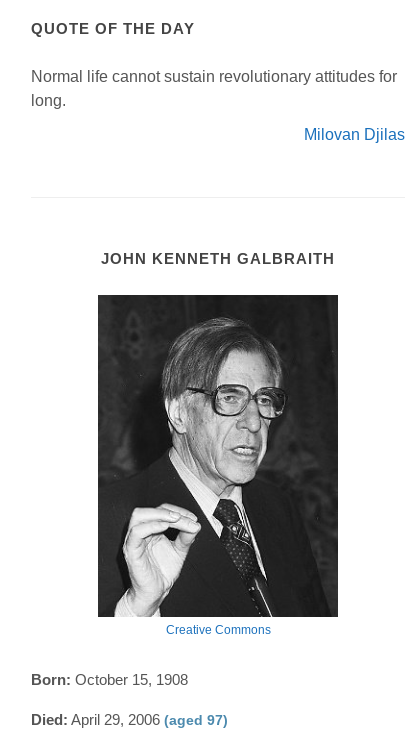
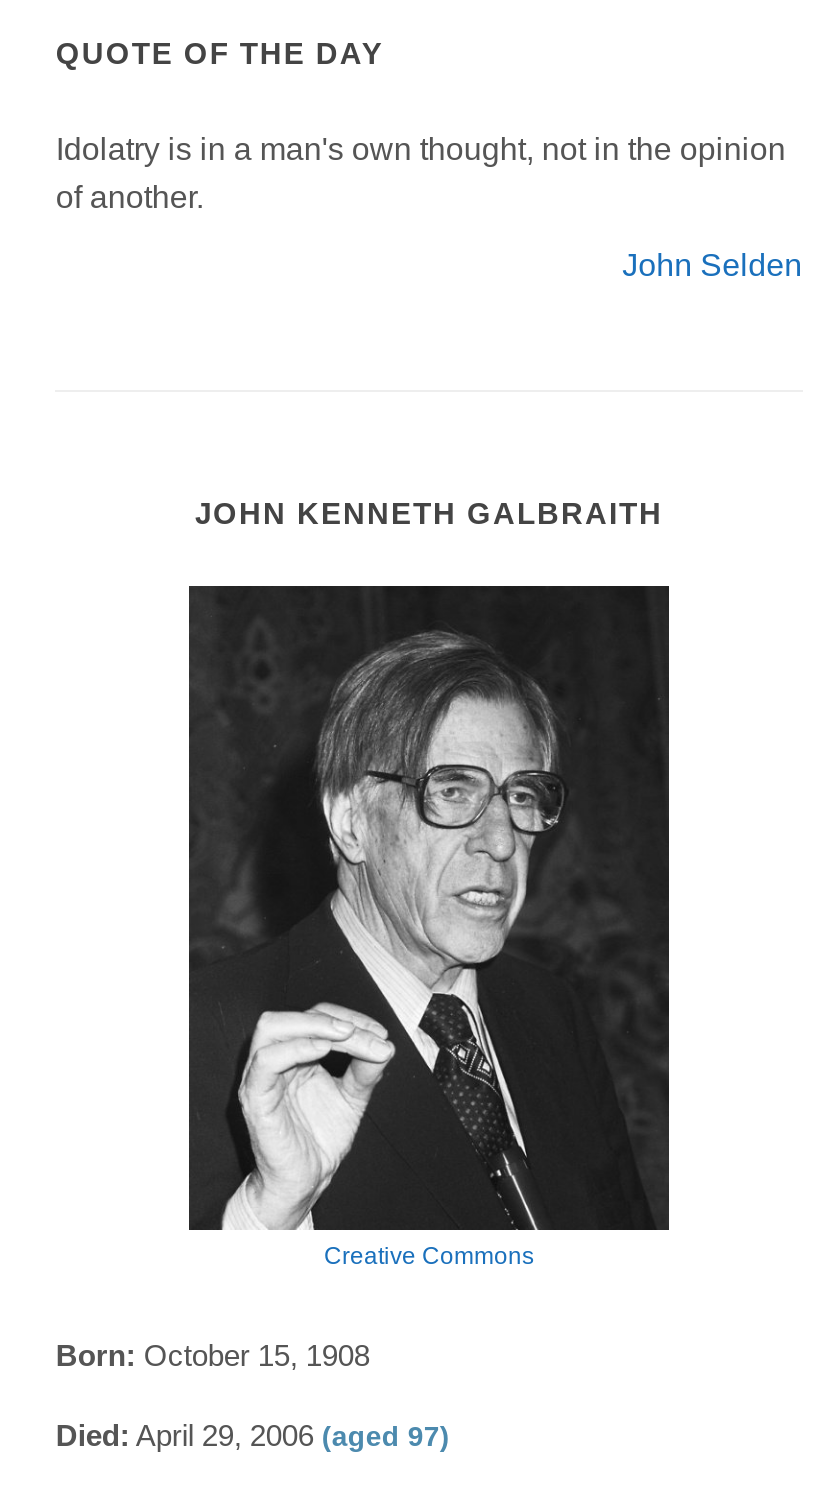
[31,68,397,109] Normal life cannot sustain revolutionary attitudes for | long. -> [56,131,786,213] Idolatry is in a man's own thought, not in the opinion | of another.
[304,126,405,143] Milovan Djilas -> [622,247,802,281] John Selden

